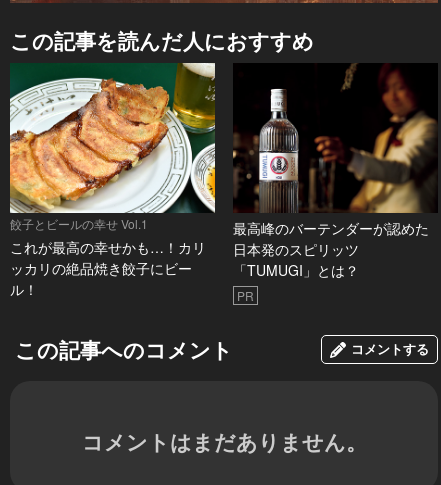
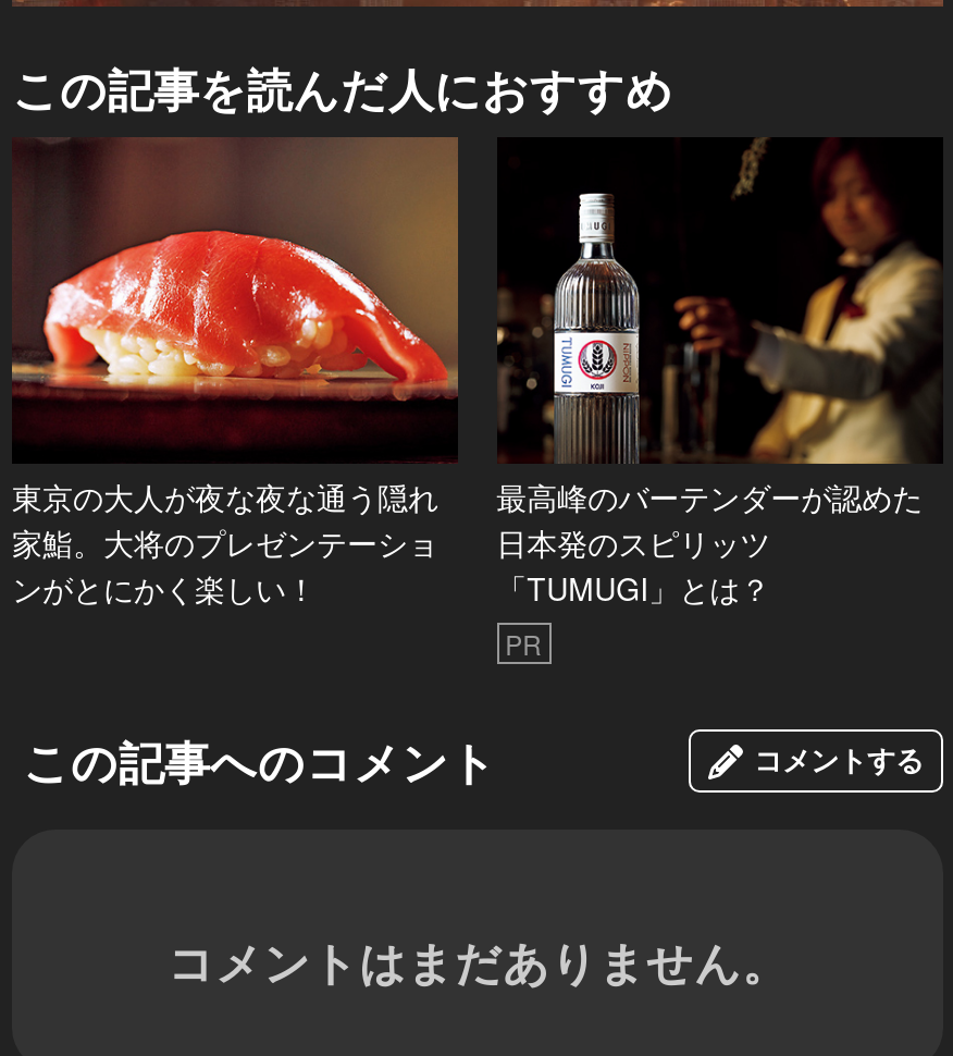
[9,62,216,299] [image] | 餃子とビールの幸せ Vol.1 | これが最高の幸せかも…！カリ | ッカリの絶品焼き餃子にビー | ル！ -> [12,137,458,610] [image] | 東京の大人が夜な夜な通う隠れ | 家鮨。大将のプレゼンテーショ | ンがとにかく楽しい！

